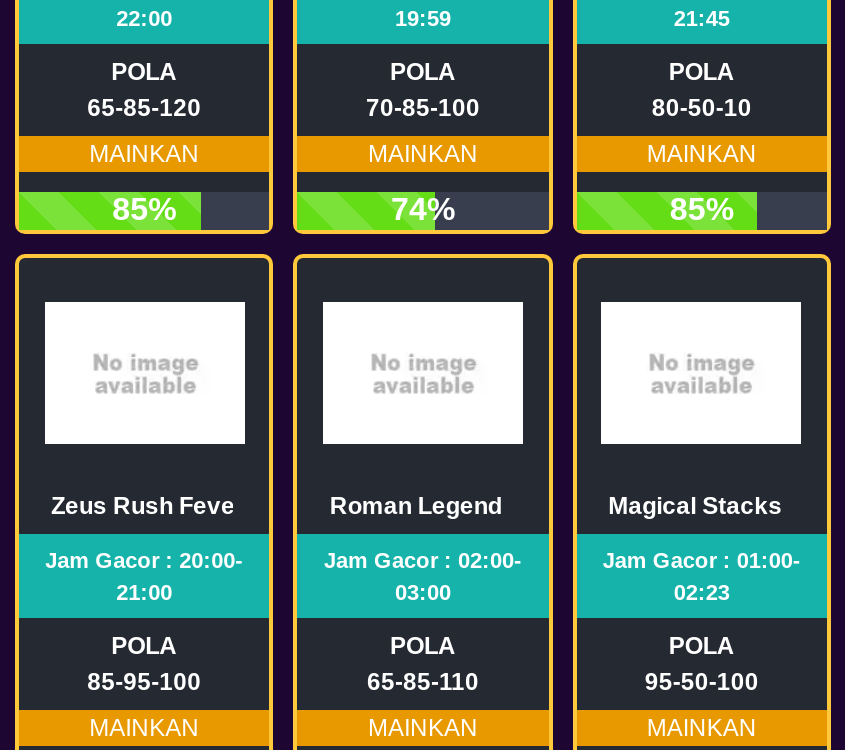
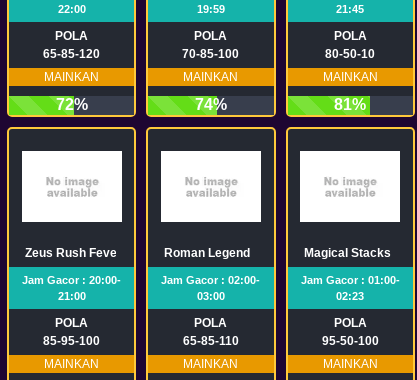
[112,193,176,227] 85% -> [56,96,88,113] 72%
[670,193,734,227] 85% -> [334,96,366,113] 81%

